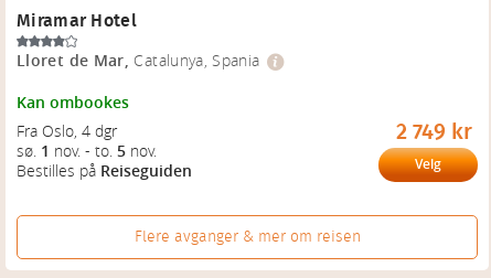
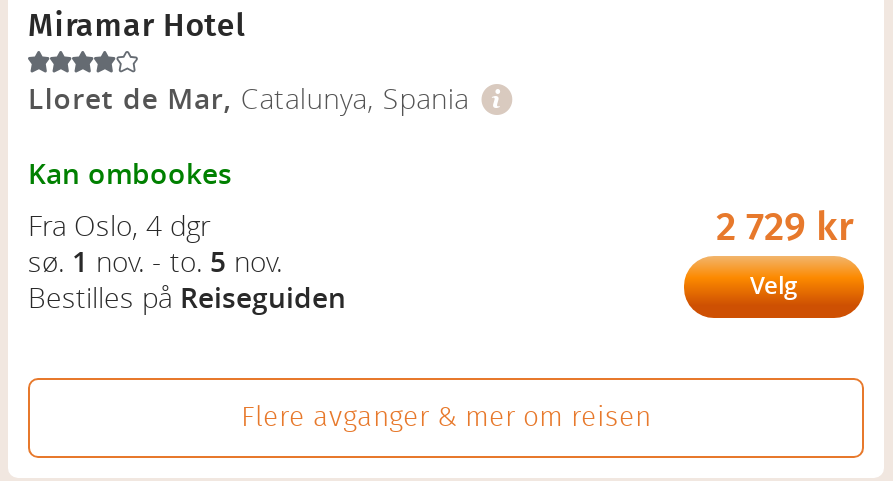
[396,121,472,144] 2 749 kr -> [716,208,854,248] 2 729 kr

